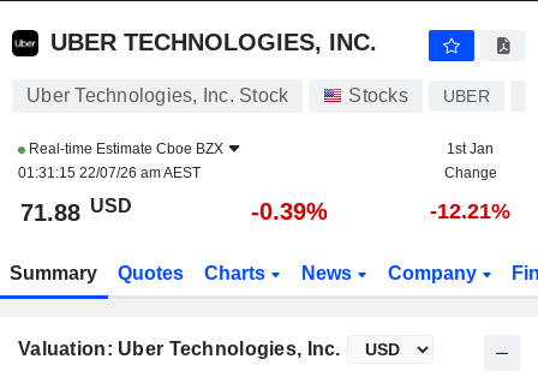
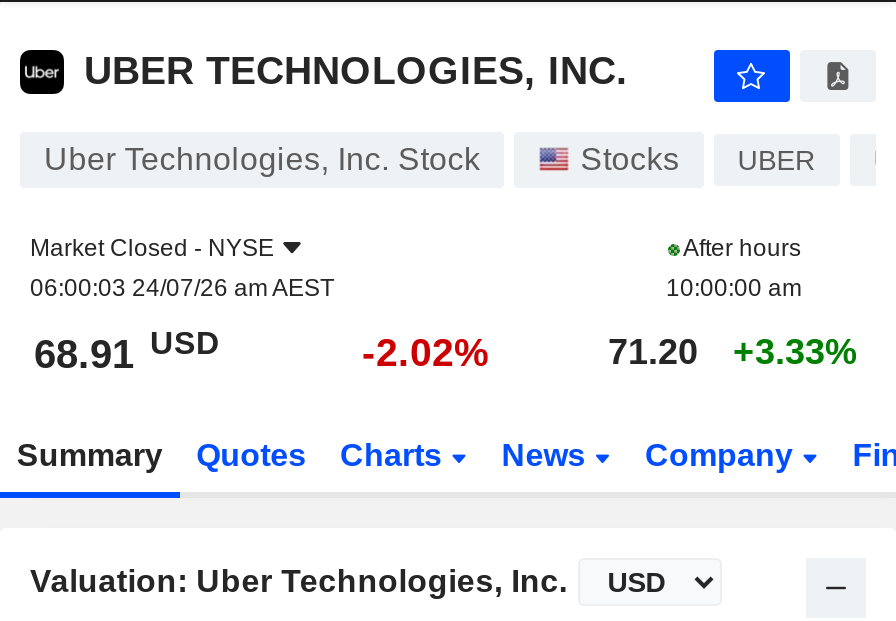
[18,140,223,181] Real-time Estimate Cboe BZX | 01:31:15 22/07/26 am AEST -> [30,234,334,302] Market Closed - NYSE | 06:00:03 24/07/26 am AEST
[444,140,497,181] 1st Jan | Change -> [666,234,802,302] After hours | 10:00:00 am
[20,195,510,226] 71.88 USD | -0.39% | -12.21% -> [34,325,857,376] 68.91 USD | -2.02% | 71.20 | +3.33%

